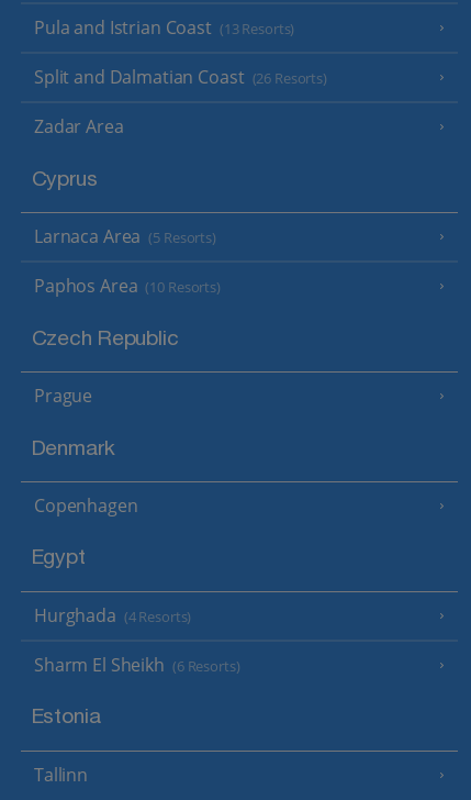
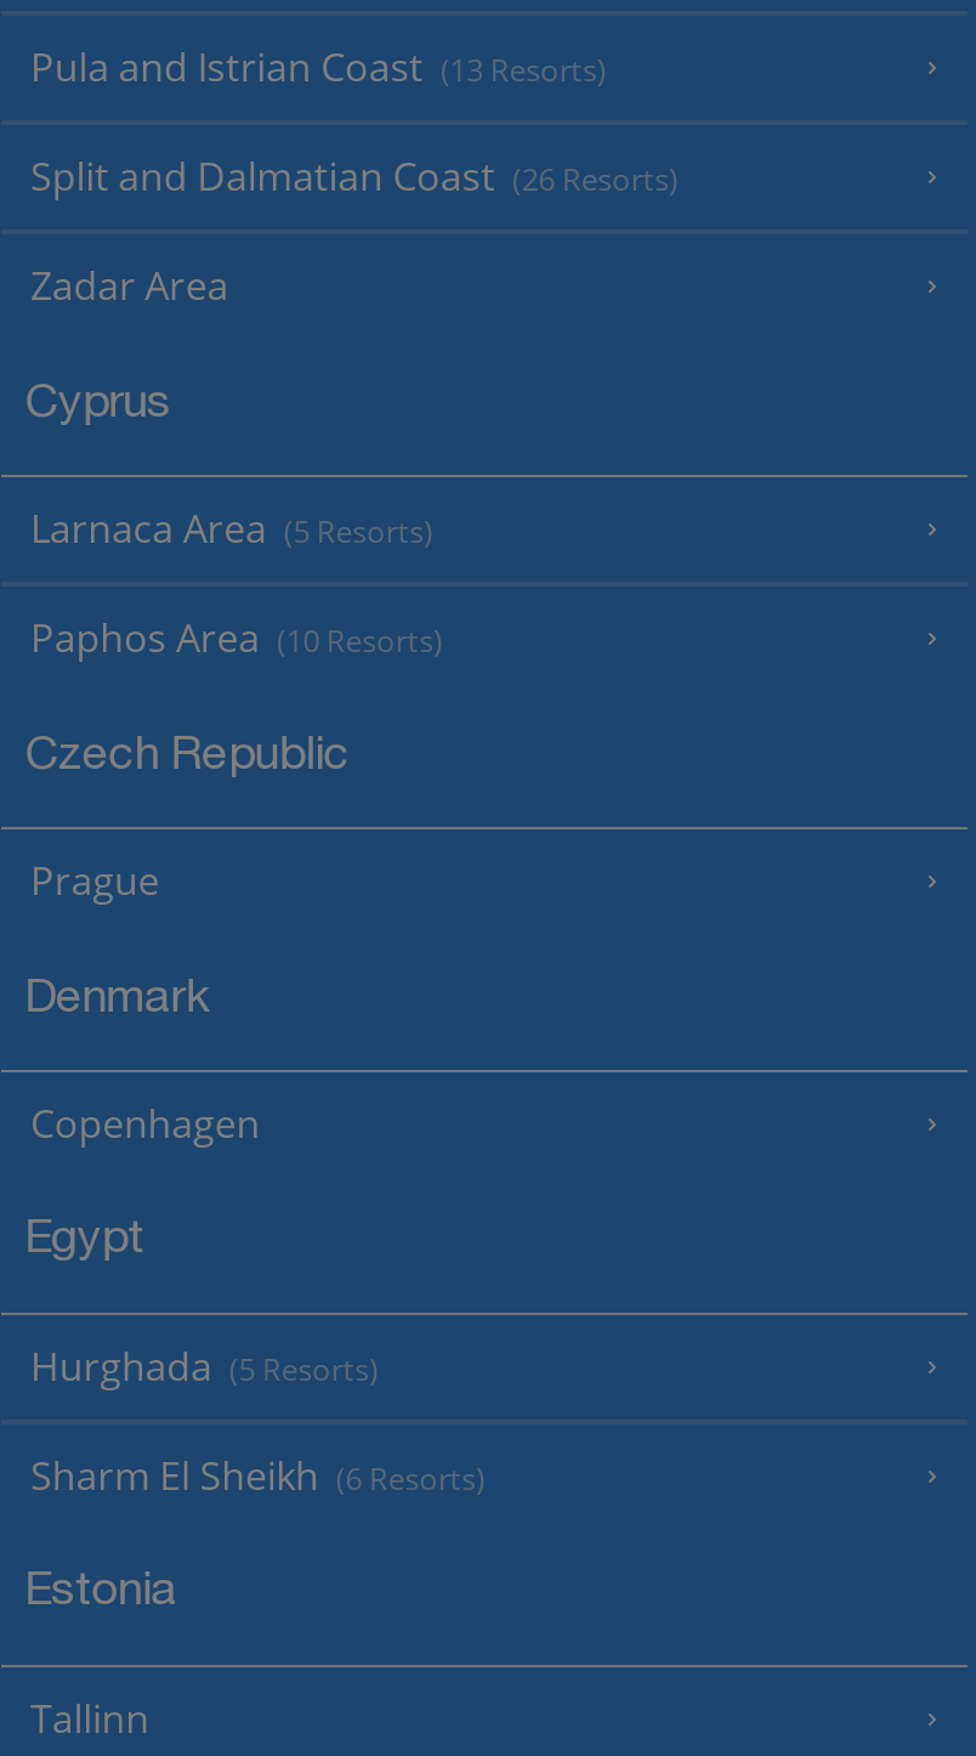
[34,603,191,627] Hurghada (4 Resorts) -> [30,1339,379,1393] Hurghada (5 Resorts)

